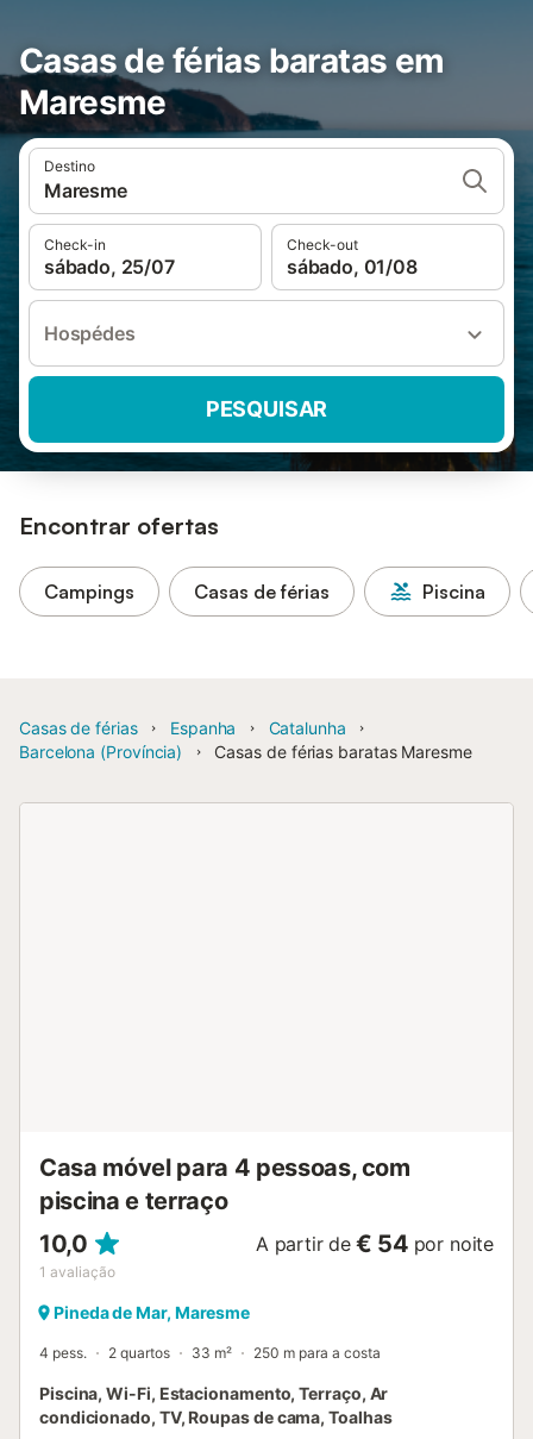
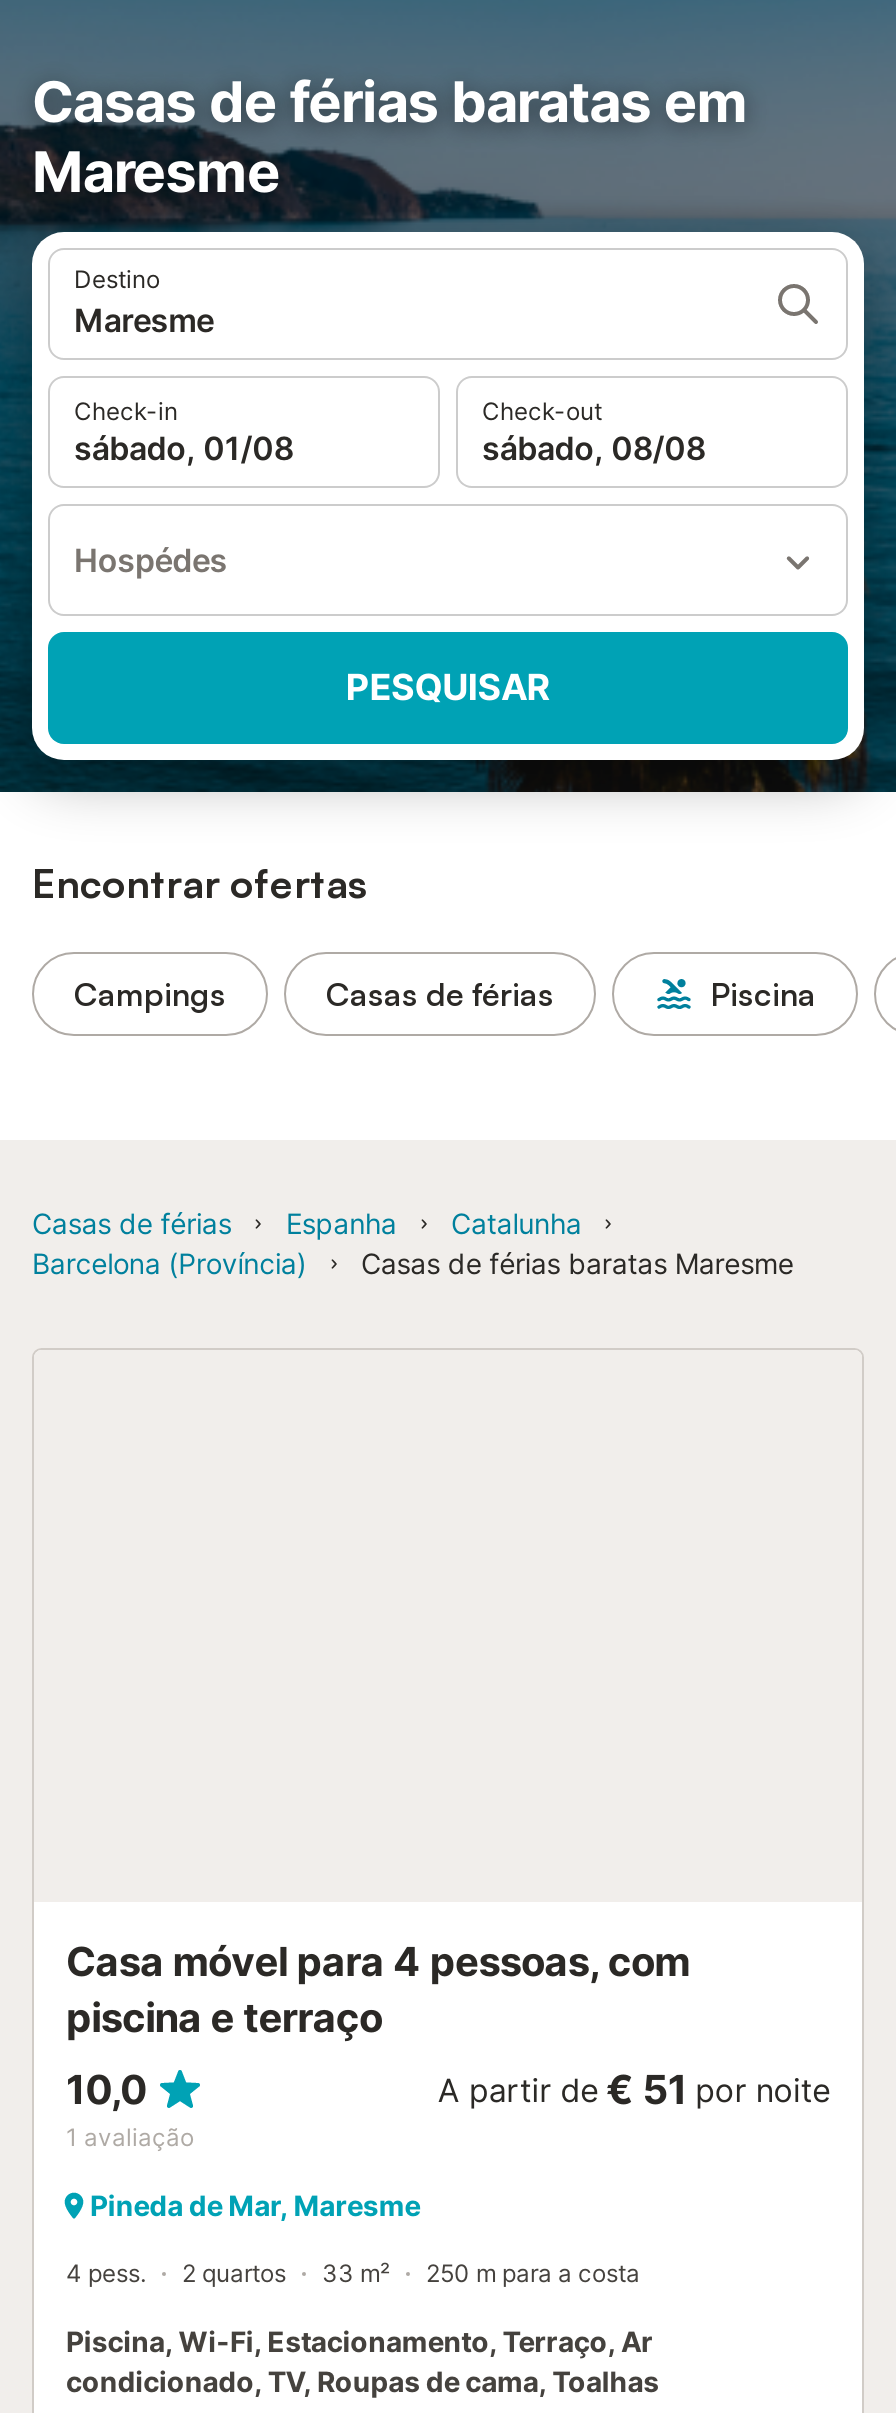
[44,255,175,279] sábado, 25/07 -> [74,428,293,468] sábado, 01/08
[287,255,417,279] sábado, 01/08 -> [482,428,705,468] sábado, 08/08
[256,1230,494,1258] A partir de € 54 por noite -> [438,2066,830,2114] A partir de € 51 por noite

